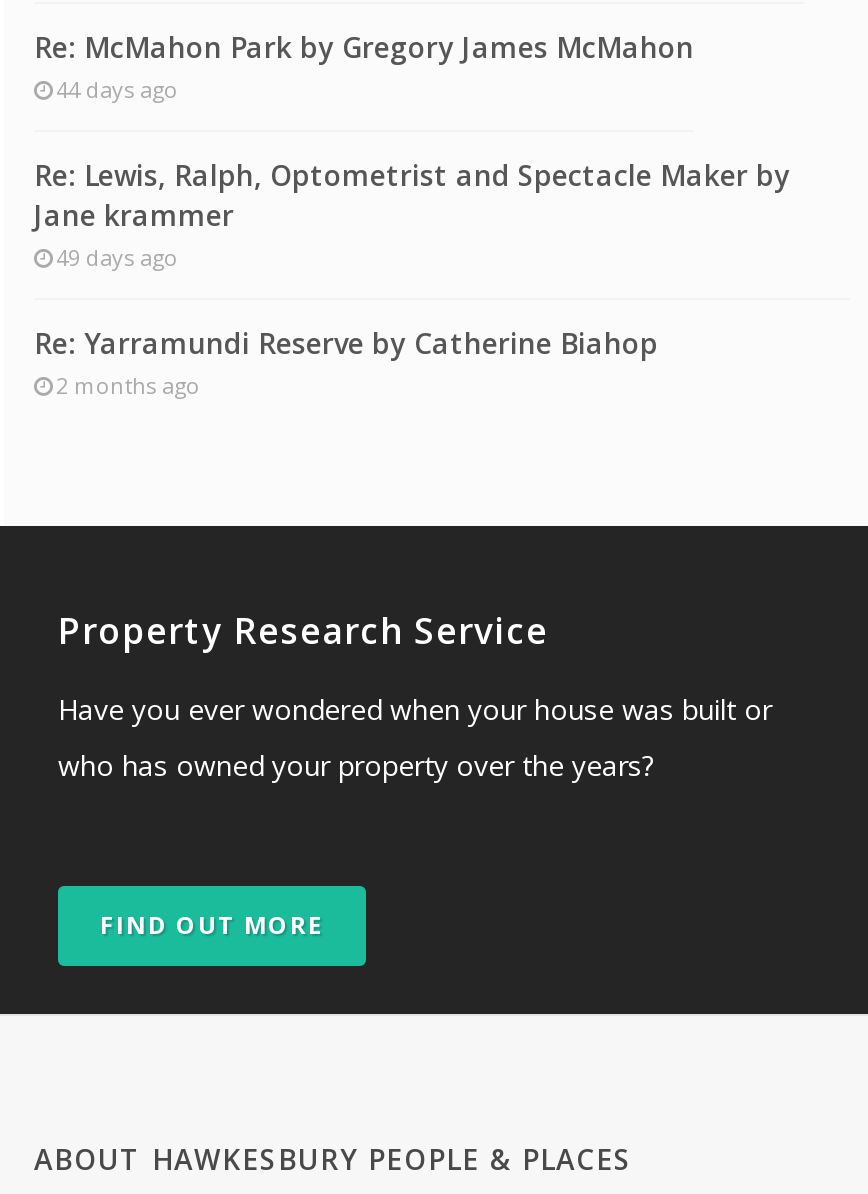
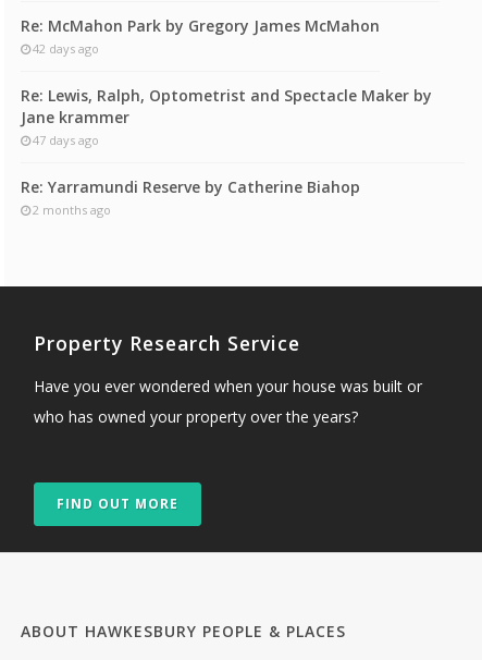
[56,74,178,104] 44 days ago -> [33,40,99,56] 42 days ago
[56,242,178,272] 49 days ago -> [33,132,99,148] 47 days ago

